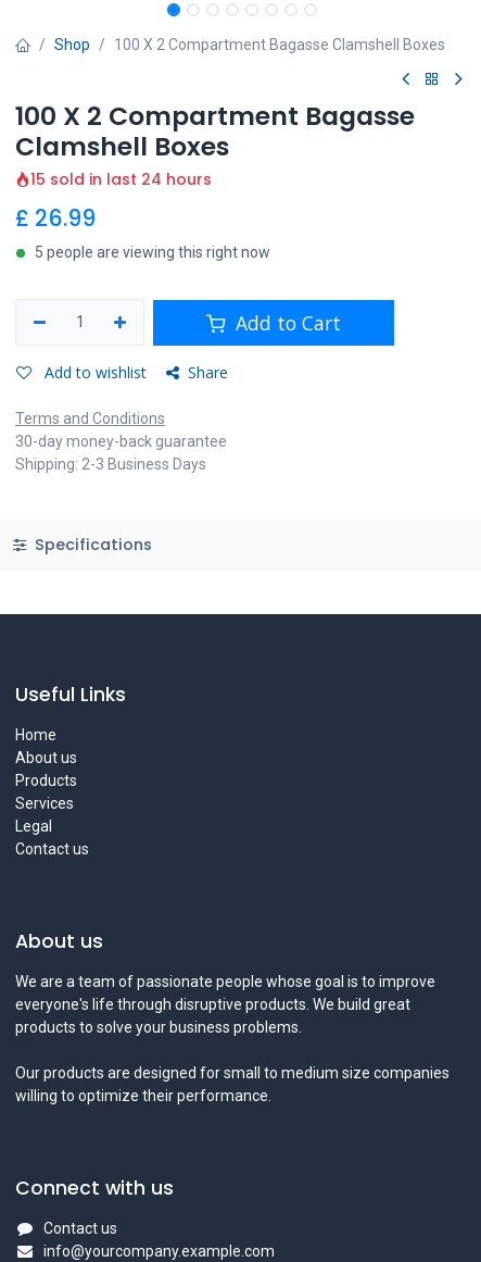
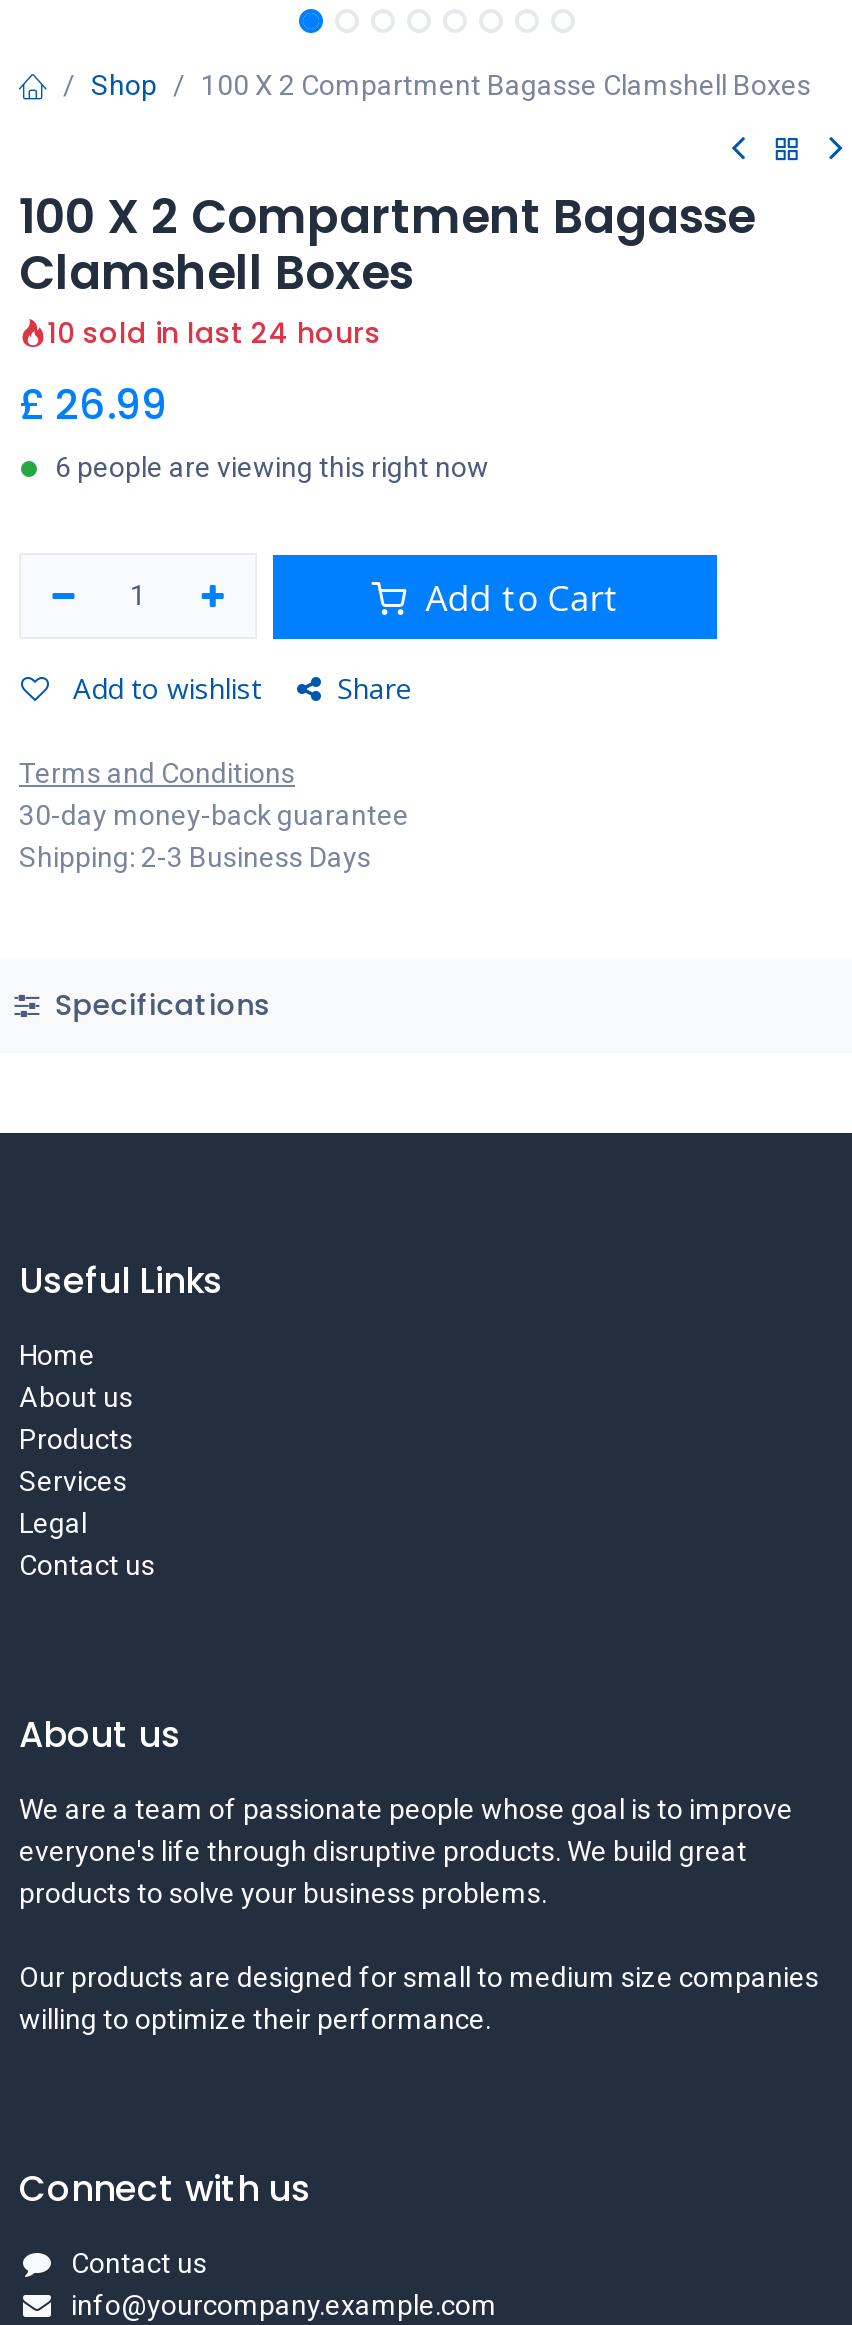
[30,168,212,190] 15 sold in last 24 hours -> [47,313,381,353] 10 sold in last 24 hours
[35,243,270,261] 5 people are viewing this right now -> [55,451,489,483] 6 people are viewing this right now

